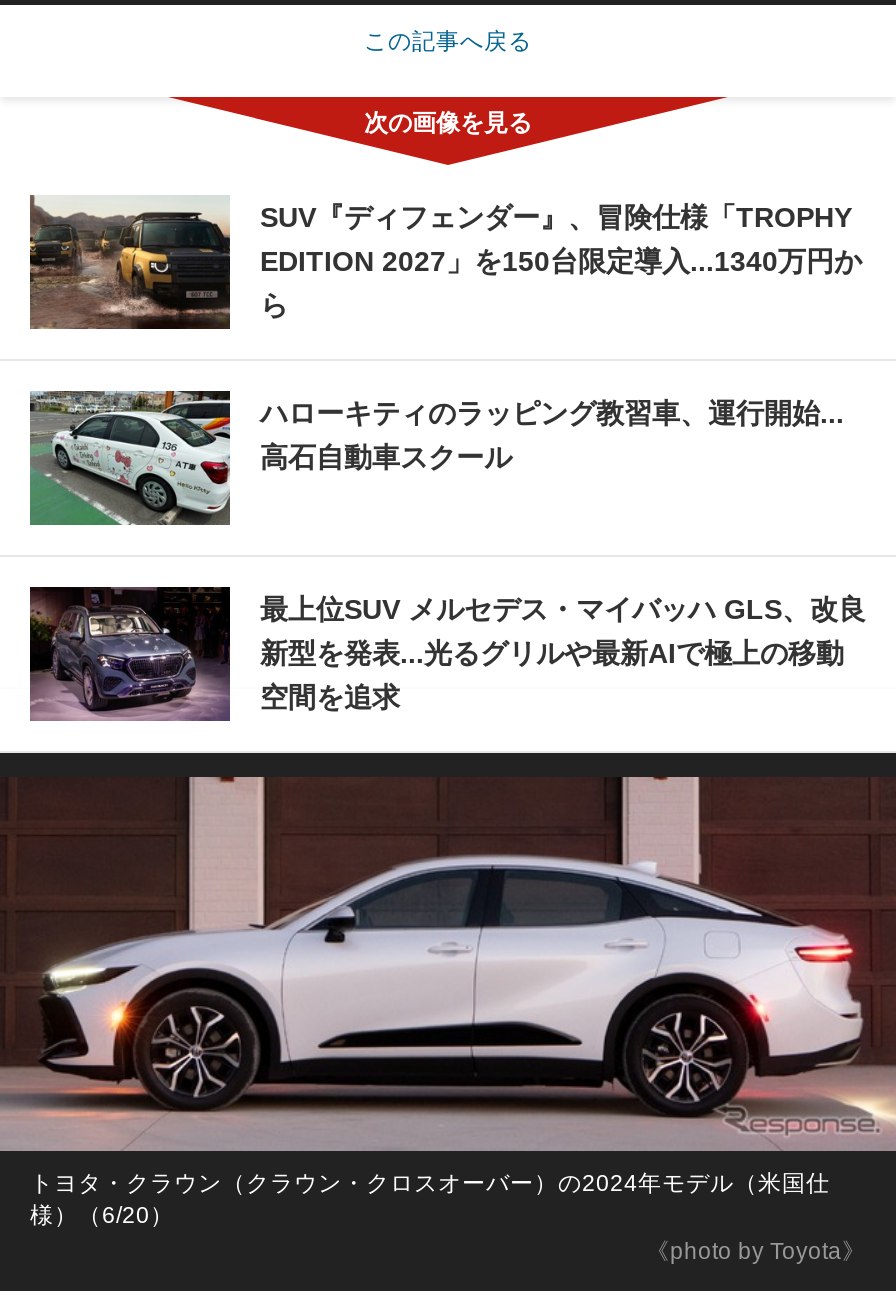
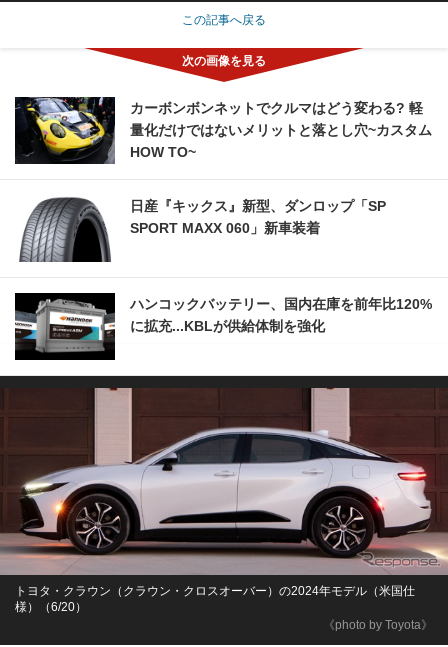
[28,195,862,331] [image] | SUV『ディフェンダー』、冒険仕様「TROPHY | EDITION 2027」を150台限定導入...1340万円か | ら -> [14,96,432,165] [image] | カーボンボンネットでクルマはどう変わる? 軽 | 量化だけではないメリットと落とし穴~カスタム | HOW TO~
[28,389,844,527] [image] | ハローキティのラッピング教習車、運行開始... | 高石自動車スクール -> [15,195,386,263] [image] | 日産『キックス』新型、ダンロップ「SP | SPORT MAXX 060」新車装着
[28,587,866,723] [image] | 最上位SUV メルセデス・マイバッハ GLS、改良 | 新型を発表...光るグリルや最新AIで極上の移動 | 空間を追求 -> [14,293,432,361] [image] | ハンコックバッテリー、国内在庫を前年比120% | に拡充...KBLが供給体制を強化

